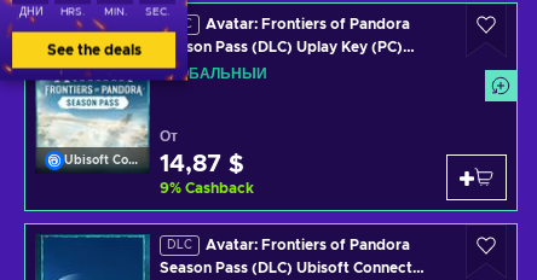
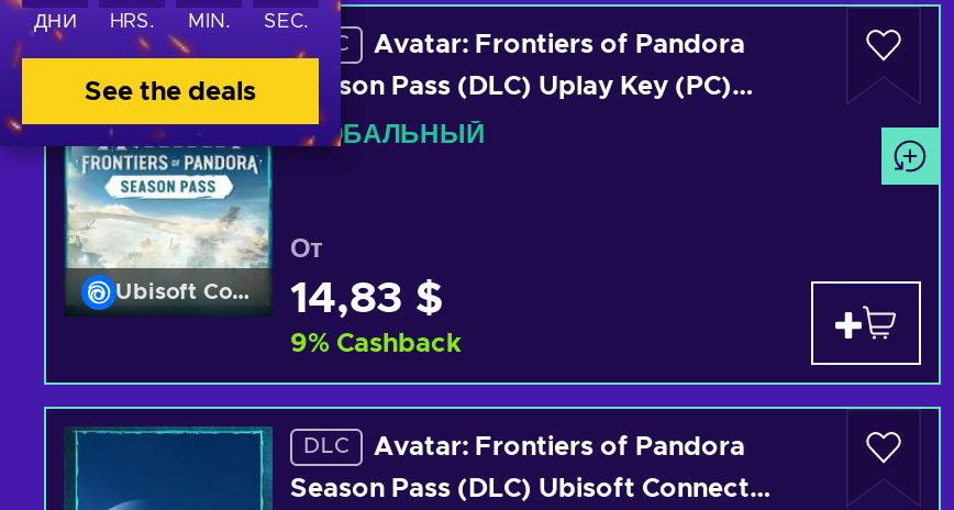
[160,152,244,176] 14,87 $ -> [290,277,444,321] 14,83 $

